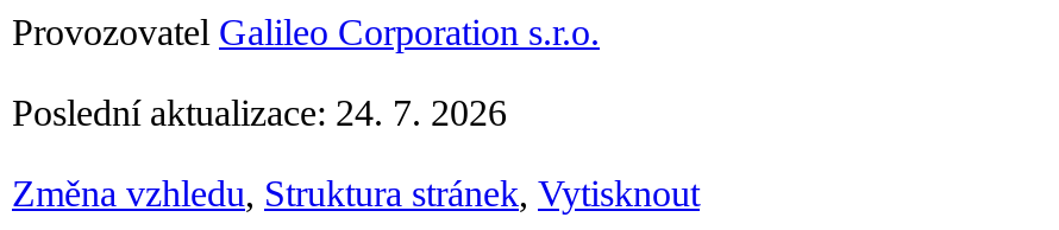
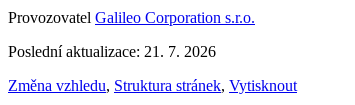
[12,92,507,133] Poslední aktualizace: 24. 7. 2026 -> [8,43,216,60] Poslední aktualizace: 21. 7. 2026

